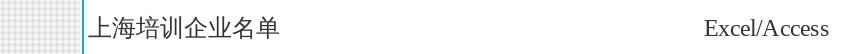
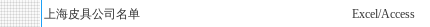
[88,14,280,42] 上海培训企业名单 -> [44,7,140,21] 上海皮具公司名单

